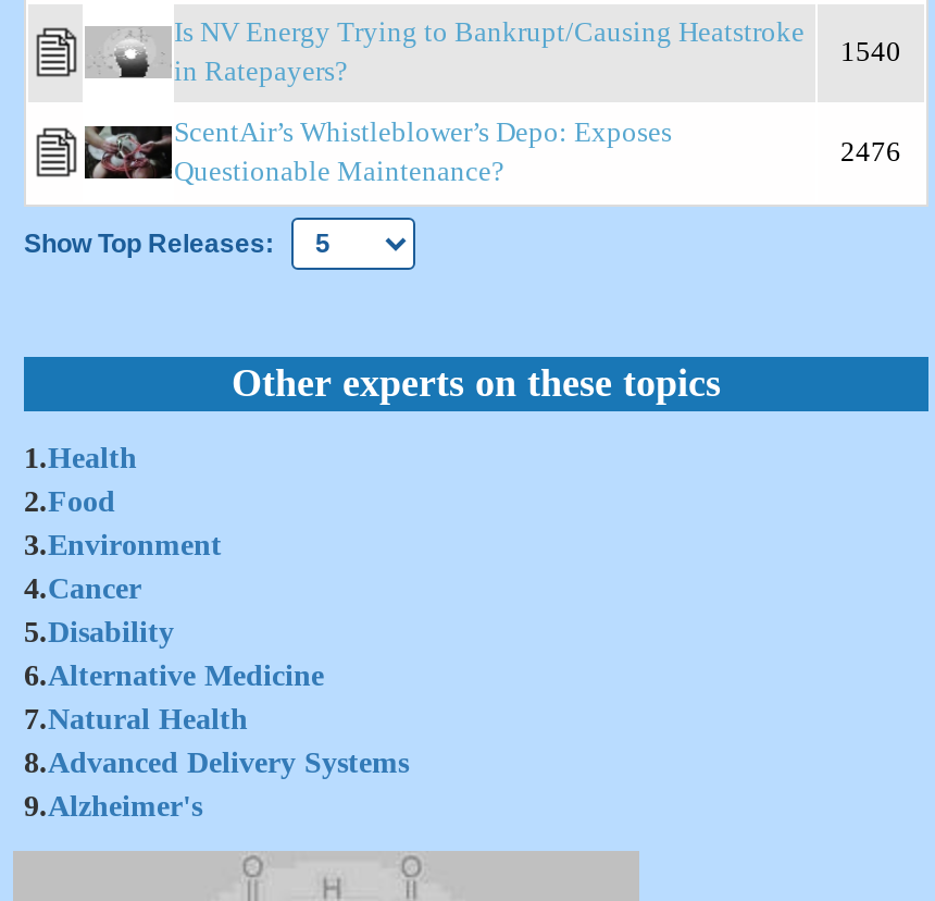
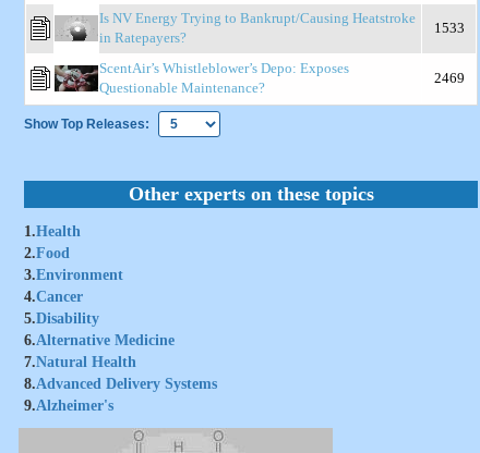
[840,35,901,67] 1540 -> [434,20,464,36] 1533
[840,135,901,168] 2476 -> [434,70,464,86] 2469

